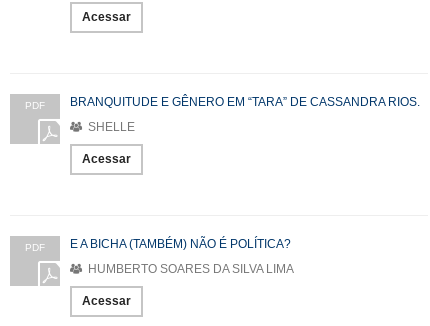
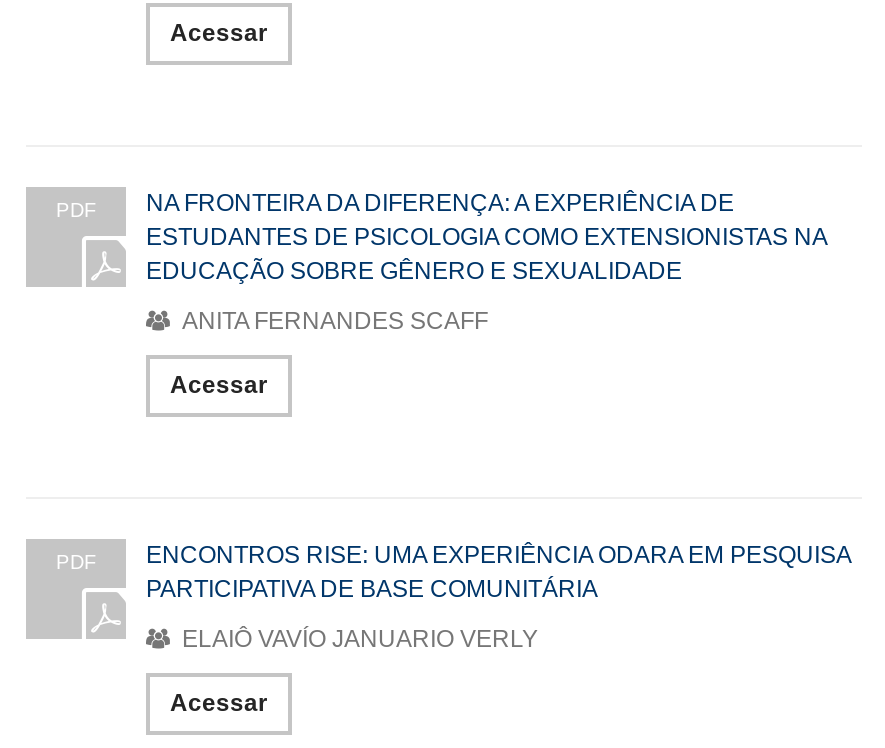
[70,95,420,109] BRANQUITUDE E GÊNERO EM “TARA” DE CASSANDRA RIOS. -> [146,188,826,284] NA FRONTEIRA DA DIFERENÇA: A EXPERIÊNCIA DE | ESTUDANTES DE PSICOLOGIA COMO EXTENSIONISTAS NA | EDUCAÇÃO SOBRE GÊNERO E SEXUALIDADE
[85,120,135,134] SHELLE -> [176,306,488,334] ANITA FERNANDES SCAFF
[70,237,291,251] E A BICHA (TAMBÉM) NÃO É POLÍTICA? -> [146,540,850,602] ENCONTROS RISE: UMA EXPERIÊNCIA ODARA EM PESQUISA | PARTICIPATIVA DE BASE COMUNITÁRIA
[85,262,294,276] HUMBERTO SOARES DA SILVA LIMA -> [176,624,538,652] ELAIÔ VAVÍO JANUARIO VERLY

